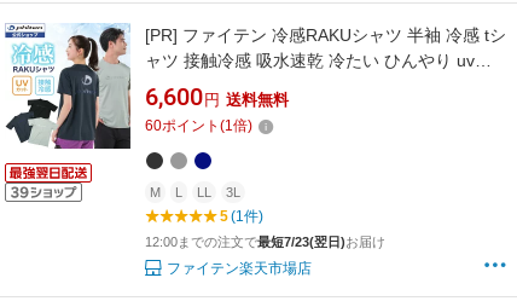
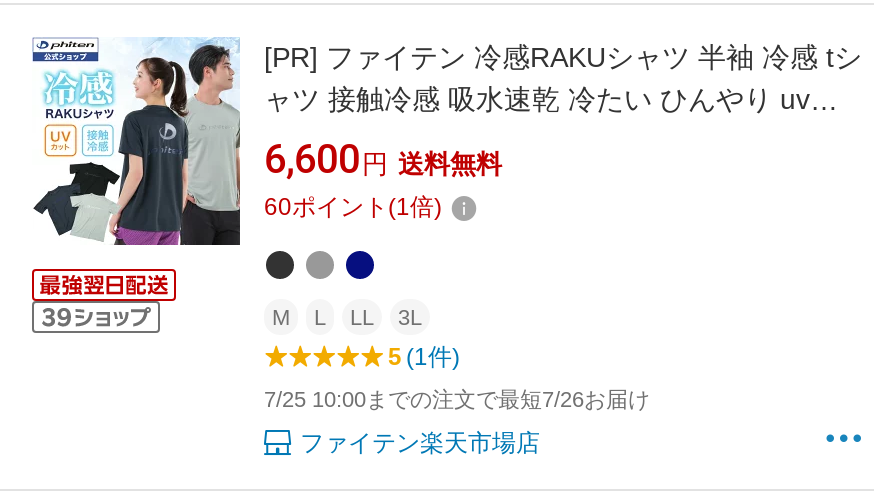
[145,235,385,250] 12:00までの注文で最短7/23(翌日)お届け -> [264,388,650,412] 7/25 10:00までの注文で最短7/26お届け

